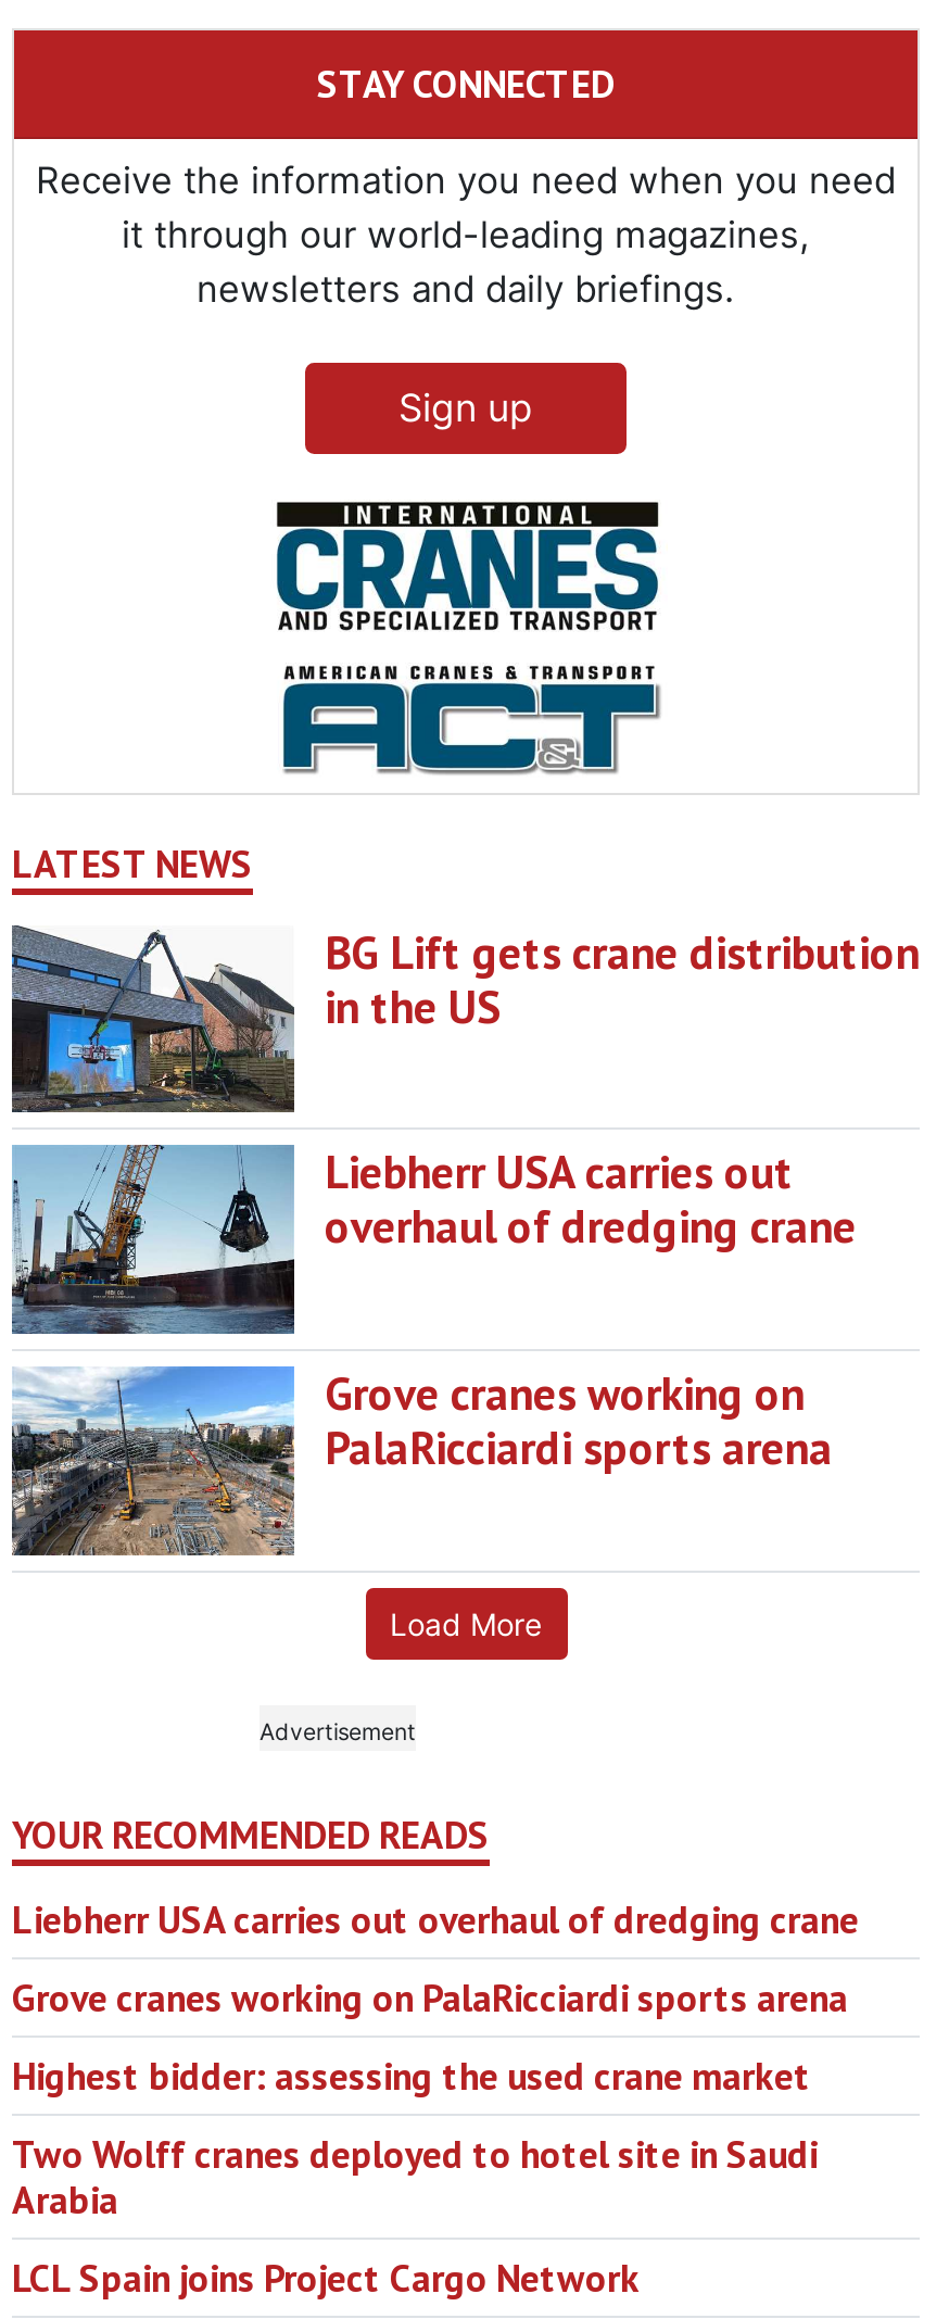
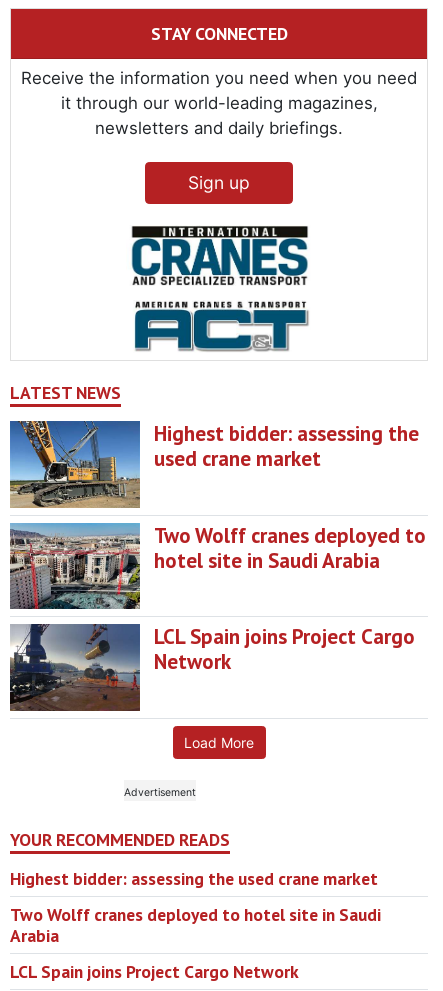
[10,922,920,1114] [image] | BG Lift gets crane distribution | in the US -> [9,420,419,509] [image] | Highest bidder: assessing the | used crane market
[10,1143,857,1336] [image] | Liebherr USA carries out | overhaul of dredging crane -> [9,522,426,610] [image] | Two Wolff cranes deployed to | hotel site in Saudi Arabia
[10,1364,833,1558] [image] | Grove cranes working on | PalaRicciardi sports arena -> [10,623,415,712] [image] | LCL Spain joins Project Cargo | Network
[12,1895,859,2023] Liebherr USA carries out overhaul of dredging crane | Grove cranes working on PalaRicciardi sports arena -> none

